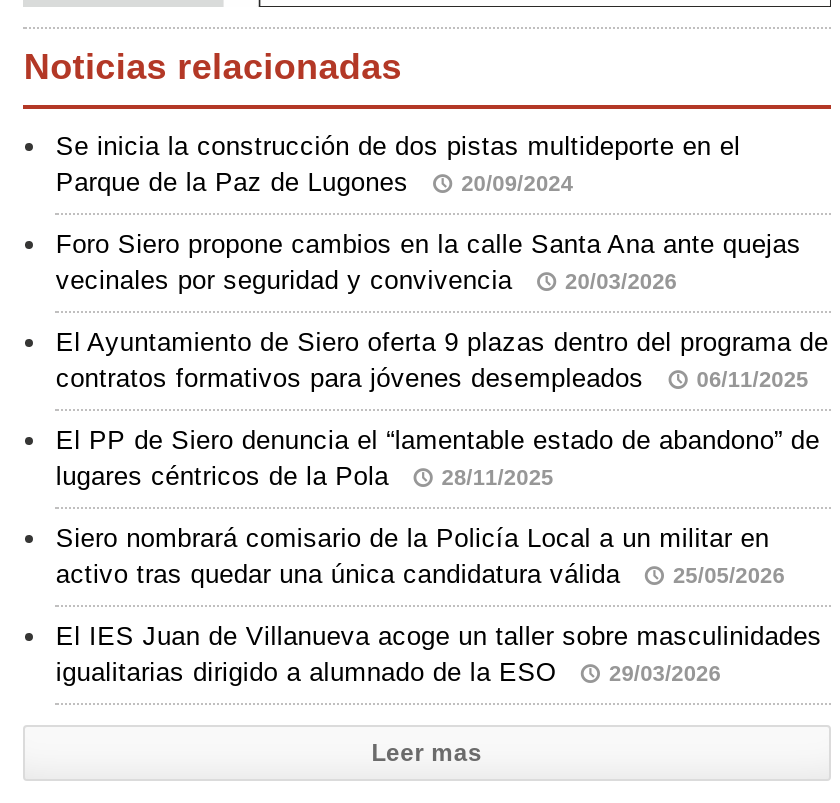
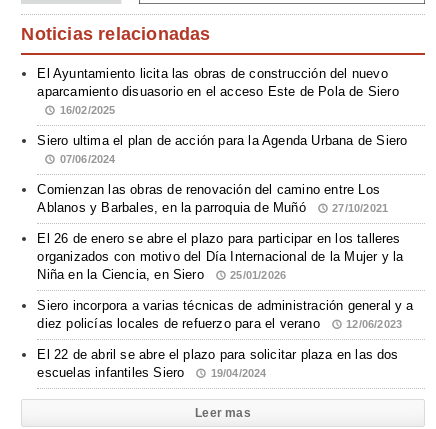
[56,130,740,196] Se inicia la construcción de dos pistas multideporte en el | Parque de la Paz de Lugones | 20/09/2024 -> [37,66,399,116] El Ayuntamiento licita las obras de construcción del nuevo | aparcamiento disuasorio en el acceso Este de Pola de Siero | 16/02/2025
[56,228,801,294] Foro Siero propone cambios en la calle Santa Ana ante quejas | vecinales por seguridad y convivencia | 20/03/2026 -> [37,133,407,165] Siero ultima el plan de acción para la Agenda Urbana de Siero | 07/06/2024
[56,326,828,392] El Ayuntamiento de Siero oferta 9 plazas dentro del programa de | contratos formativos para jóvenes desempleados | 06/11/2025 -> [37,182,388,215] Comienzan las obras de renovación del camino entre Los | Ablanos y Barbales, en la parroquia de Muñó | 27/10/2021
[56,424,820,490] El PP de Siero denuncia el “lamentable estado de abandono” de | lugares céntricos de la Pola | 28/11/2025 -> [37,231,403,282] El 26 de enero se abre el plazo para participar en los talleres | organizados con motivo del Día Internacional de la Mujer y la | Niña en la Ciencia, en Siero | 25/01/2026
[56,522,785,588] Siero nombrará comisario de la Policía Local a un militar en | activo tras quedar una única candidatura válida | 25/05/2026 -> [37,298,414,331] Siero incorpora a varias técnicas de administración general y a | diez policías locales de refuerzo para el verano | 12/06/2023
[56,620,822,686] El IES Juan de Villanueva acoge un taller sobre masculinidades | igualitarias dirigido a alumnado de la ESO | 29/03/2026 -> [37,347,399,380] El 22 de abril se abre el plazo para solicitar plaza en las dos | escuelas infantiles Siero | 19/04/2024

